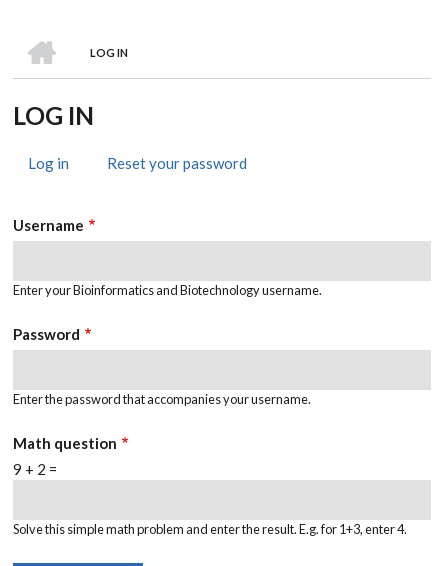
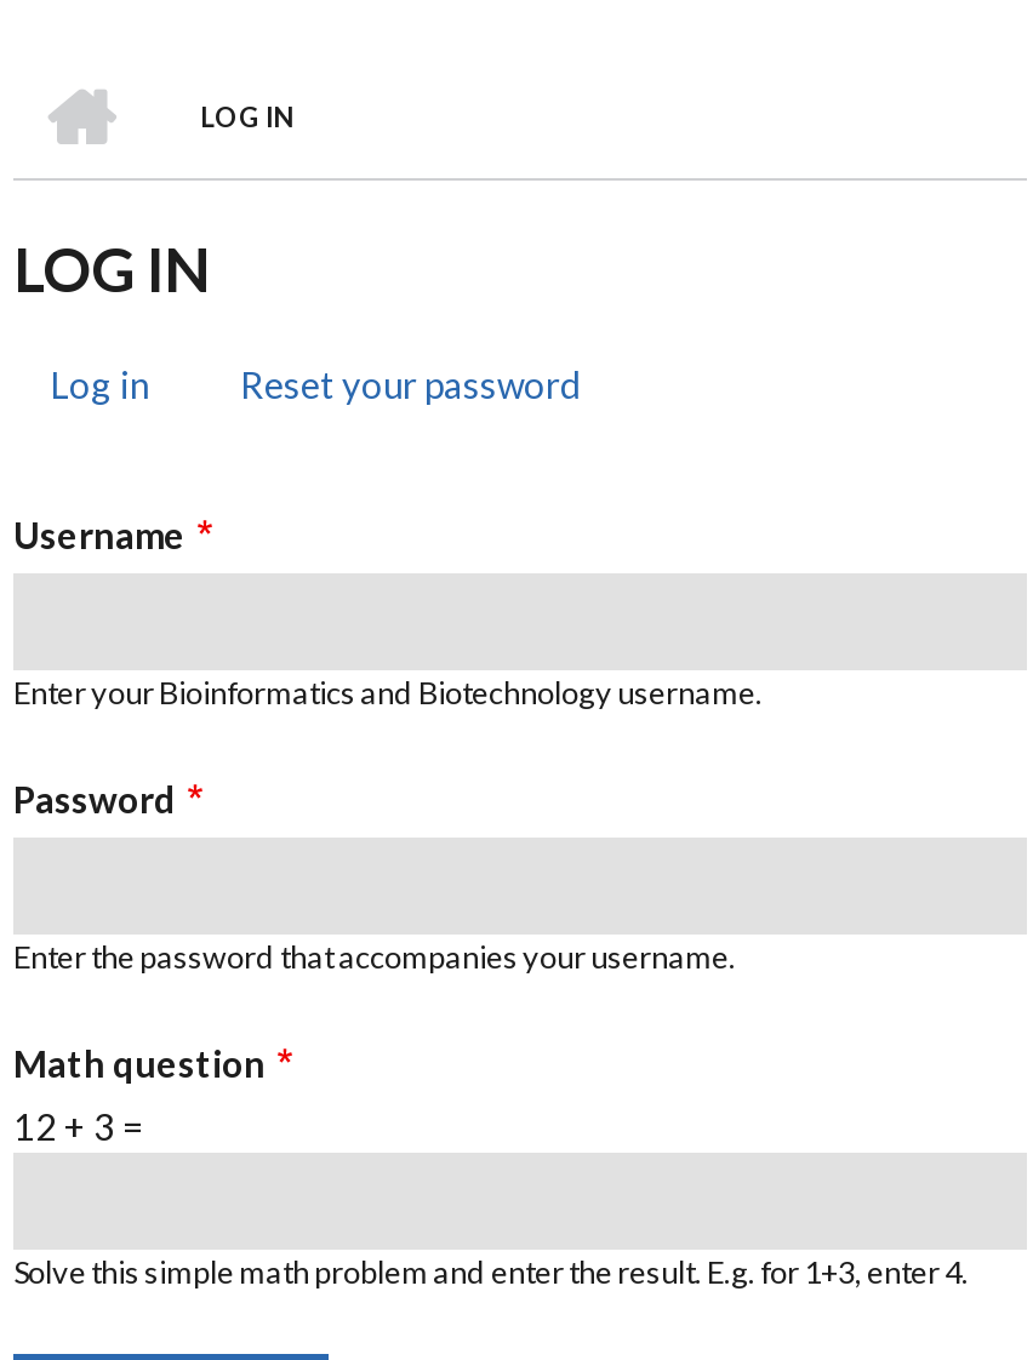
[13,459,57,477] 9 + 2 = -> [13,1103,142,1147] 12 + 3 =

